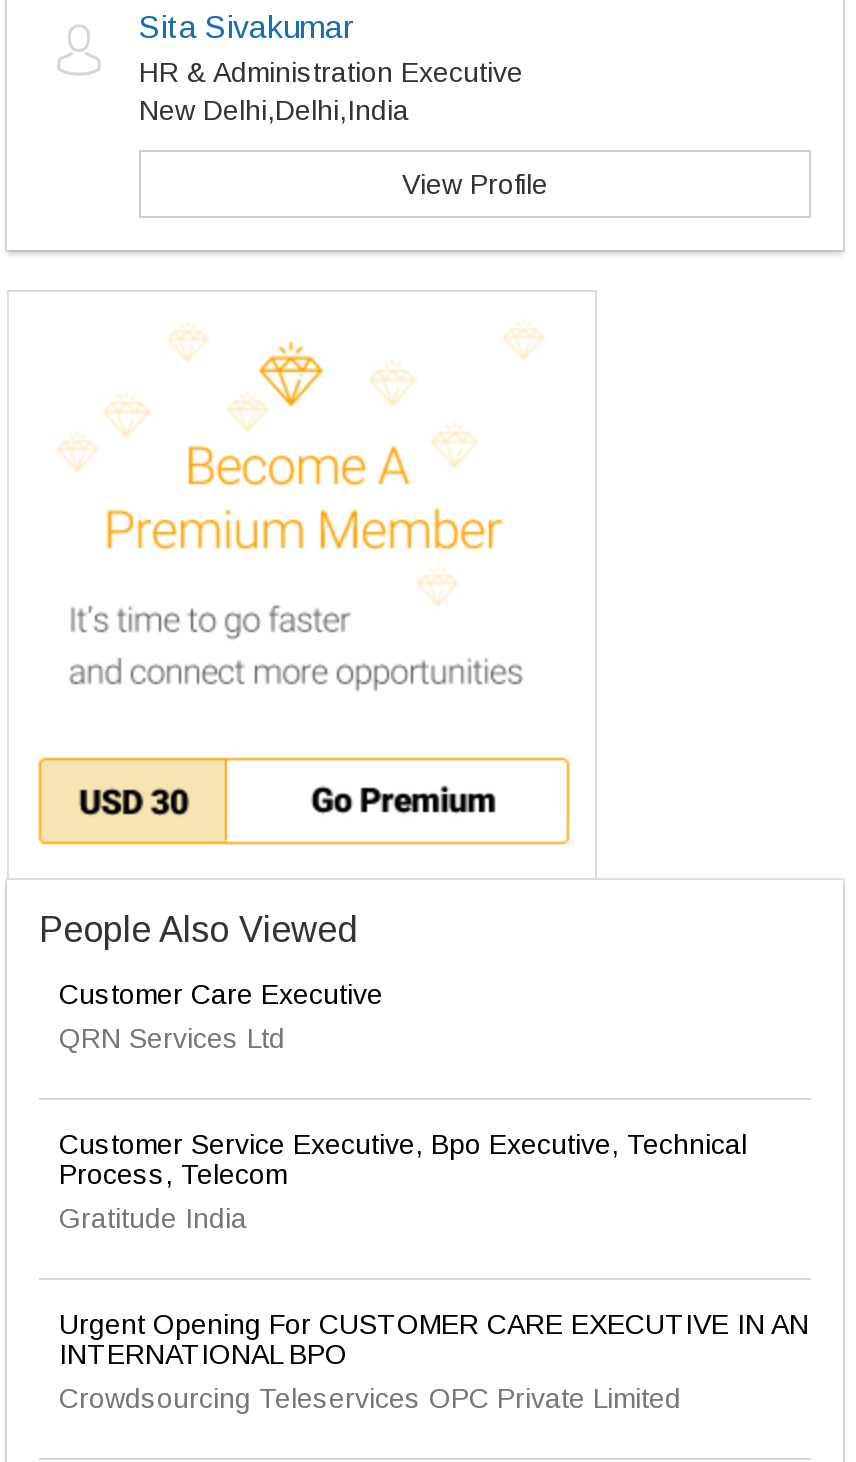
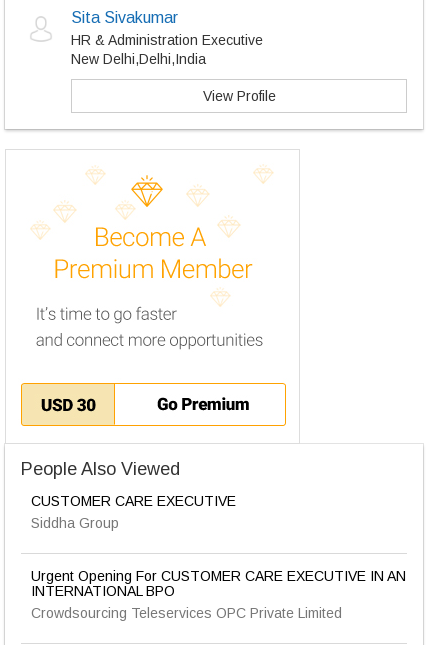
[59,978,747,1234] Customer Care Executive | QRN Services Ltd | Customer Service Executive, Bpo Executive, Technical | Process, Telecom | Gratitude India -> [31,493,236,531] CUSTOMER CARE EXECUTIVE | Siddha Group

